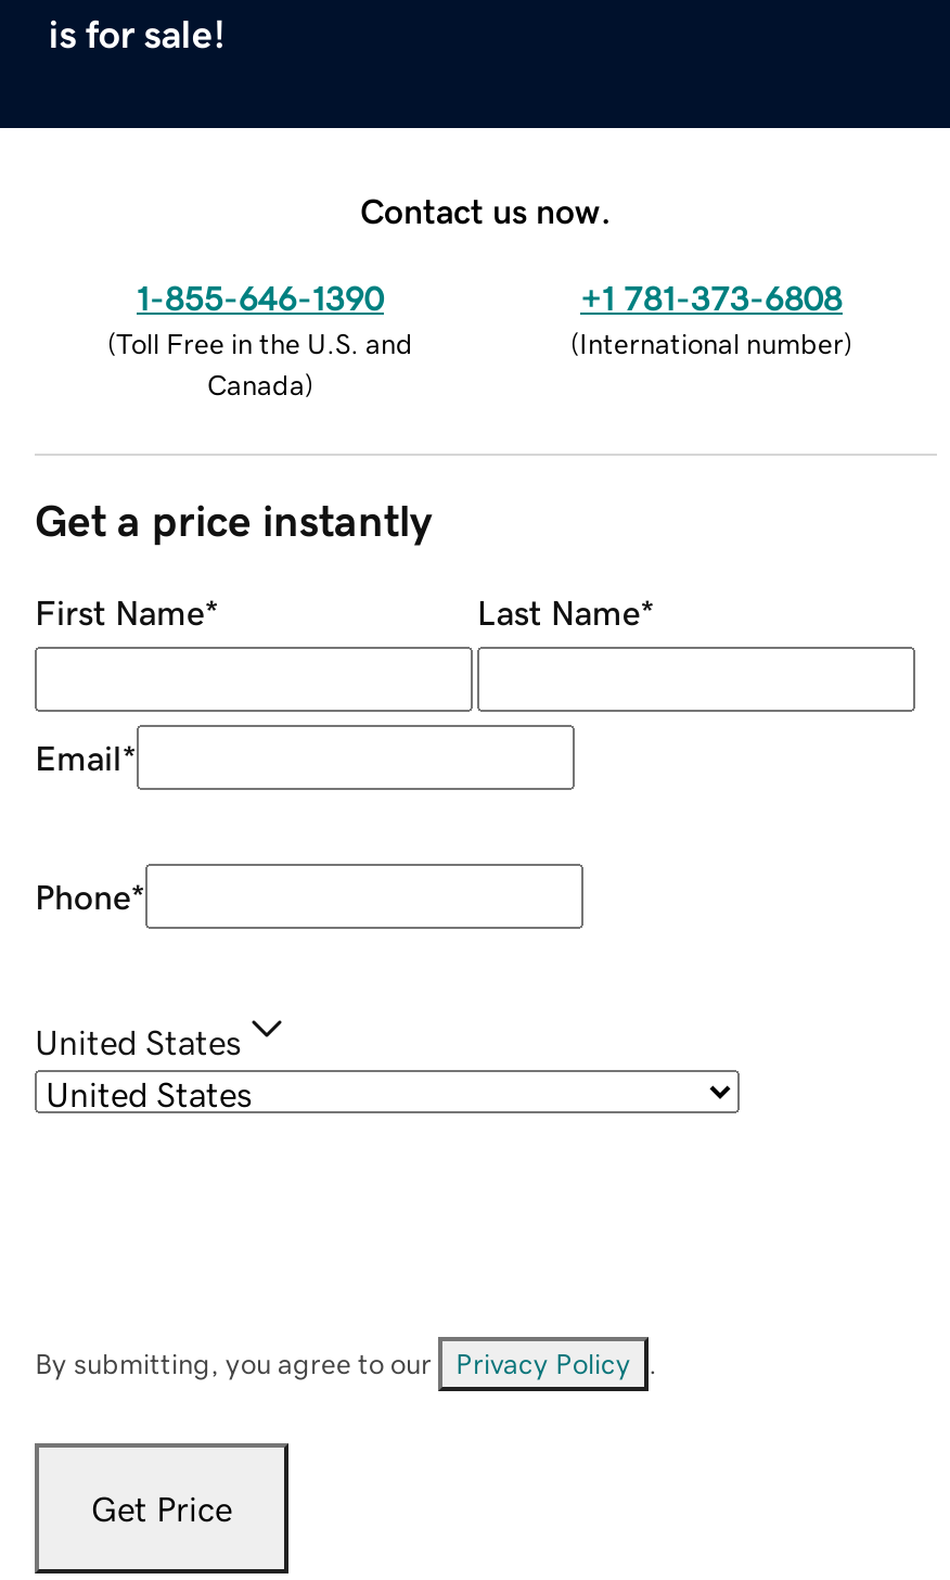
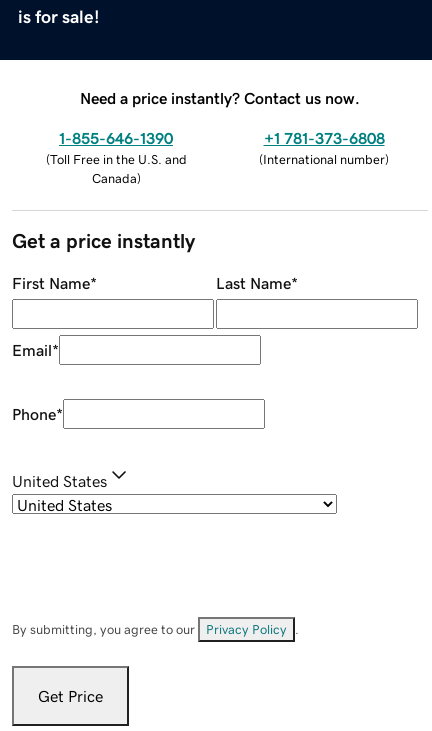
[360,192,612,227] Contact us now. -> [80,90,360,106] Need a price instantly? Contact us now.

